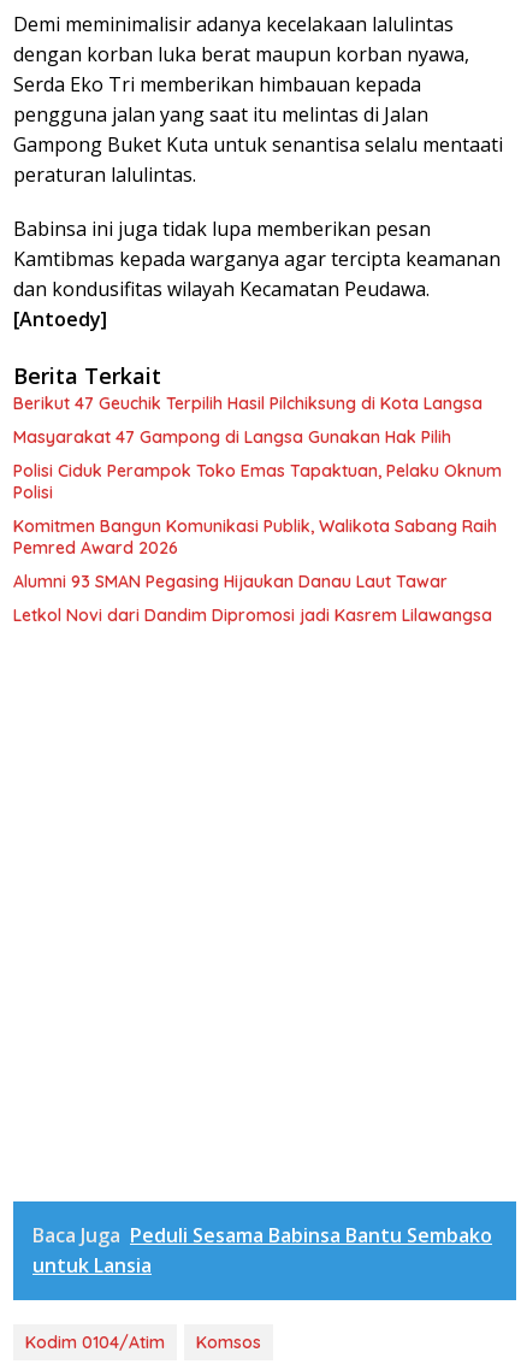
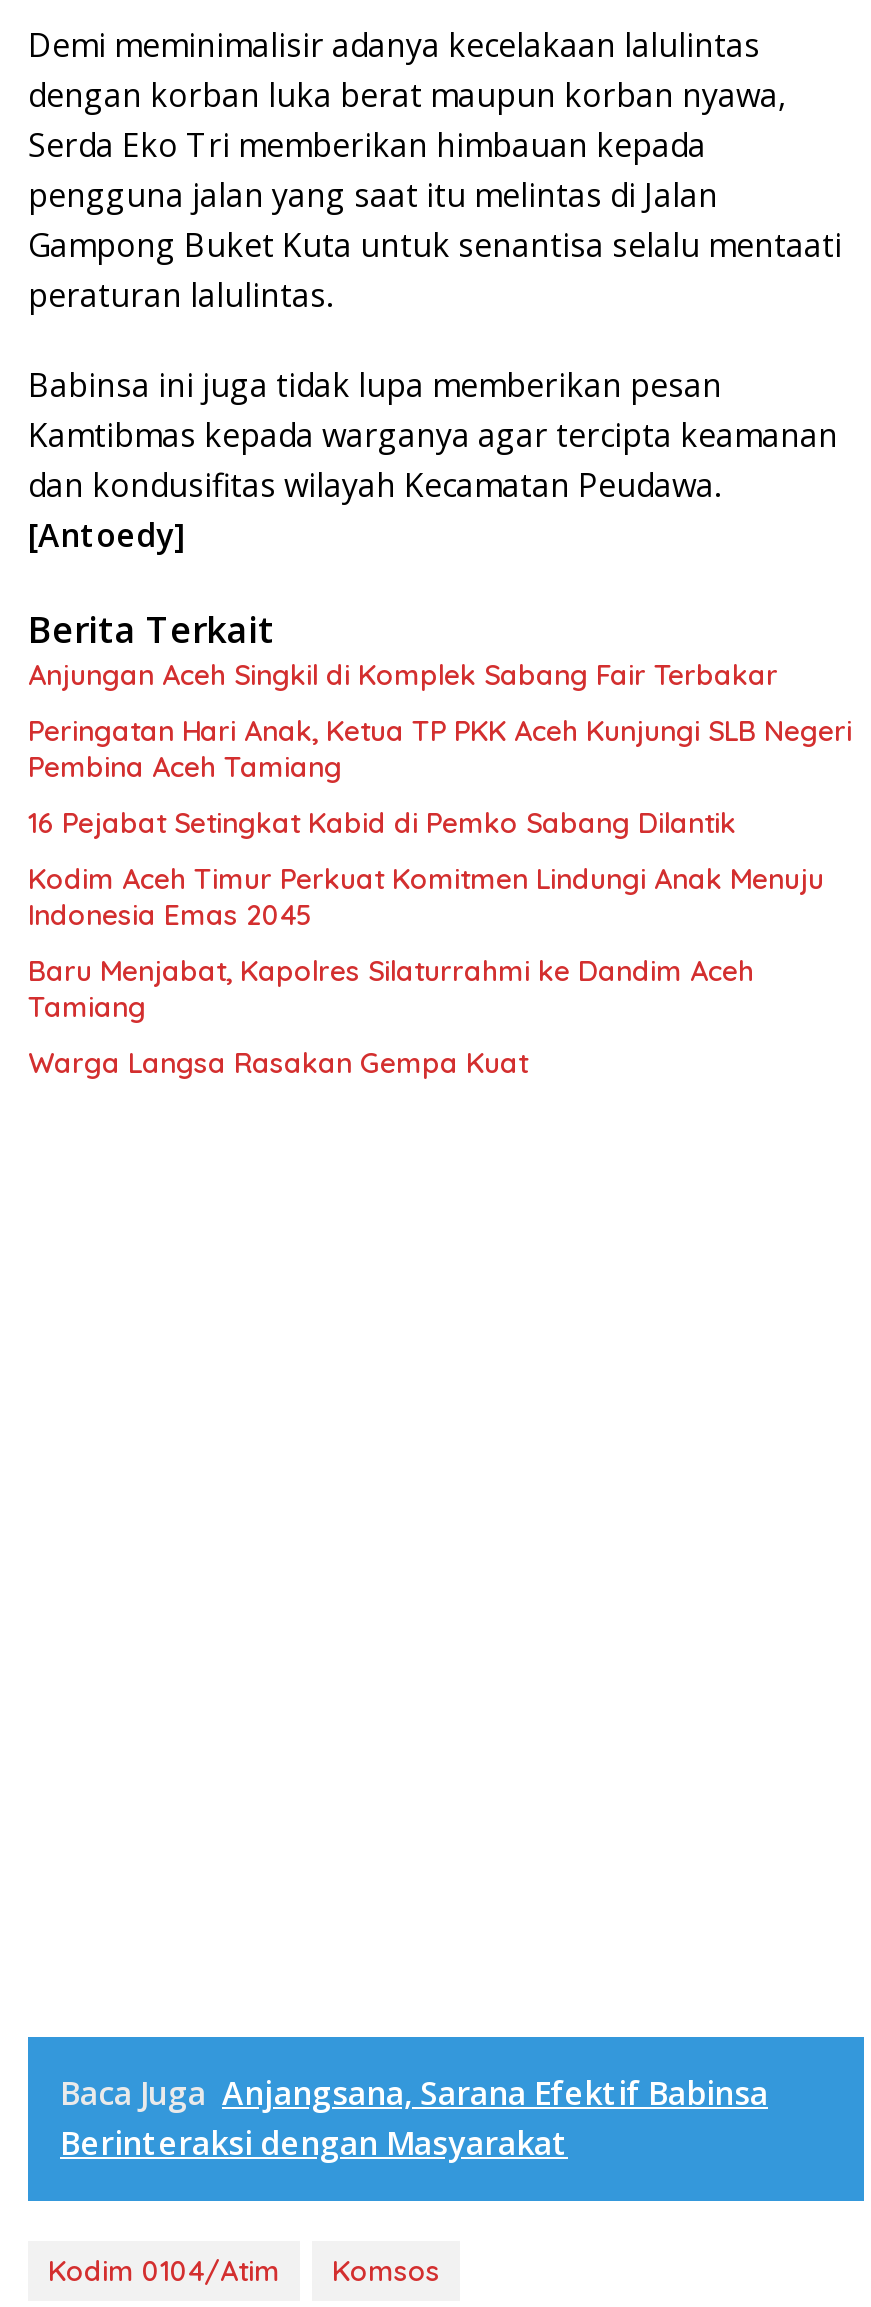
[13,393,482,414] Berikut 47 Geuchik Terpilih Hasil Pilchiksung di Kota Langsa -> [28,657,778,693] Anjungan Aceh Singkil di Komplek Sabang Fair Terbakar
[13,426,451,448] Masyarakat 47 Gampong di Langsa Gunakan Hak Pilih -> [28,713,852,785] Peringatan Hari Anak, Ketua TP PKK Aceh Kunjungi SLB Negeri | Pembina Aceh Tamiang
[13,460,502,503] Polisi Ciduk Perampok Toko Emas Tapaktuan, Pelaku Oknum | Polisi -> [28,805,736,841] 16 Pejabat Setingkat Kabid di Pemko Sabang Dilantik
[13,516,497,559] Komitmen Bangun Komunikasi Publik, Walikota Sabang Raih | Pemred Award 2026 -> [28,861,824,933] Kodim Aceh Timur Perkuat Komitmen Lindungi Anak Menuju | Indonesia Emas 2045
[13,571,448,593] Alumni 93 SMAN Pegasing Hijaukan Danau Laut Tawar -> [28,953,754,1025] Baru Menjabat, Kapolres Silaturrahmi ke Dandim Aceh | Tamiang
[13,605,492,626] Letkol Novi dari Dandim Dipromosi jadi Kasrem Lilawangsa -> [28,1045,528,1081] Warga Langsa Rasakan Gempa Kuat
[32,1222,492,1279] Baca Juga Peduli Sesama Babinsa Bantu Sembako | untuk Lansia -> [60,2071,768,2165] Baca Juga Anjangsana, Sarana Efektif Babinsa | Berinteraksi dengan Masyarakat

